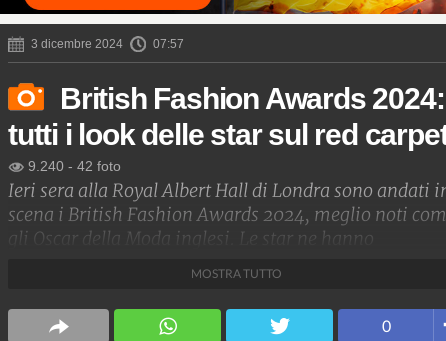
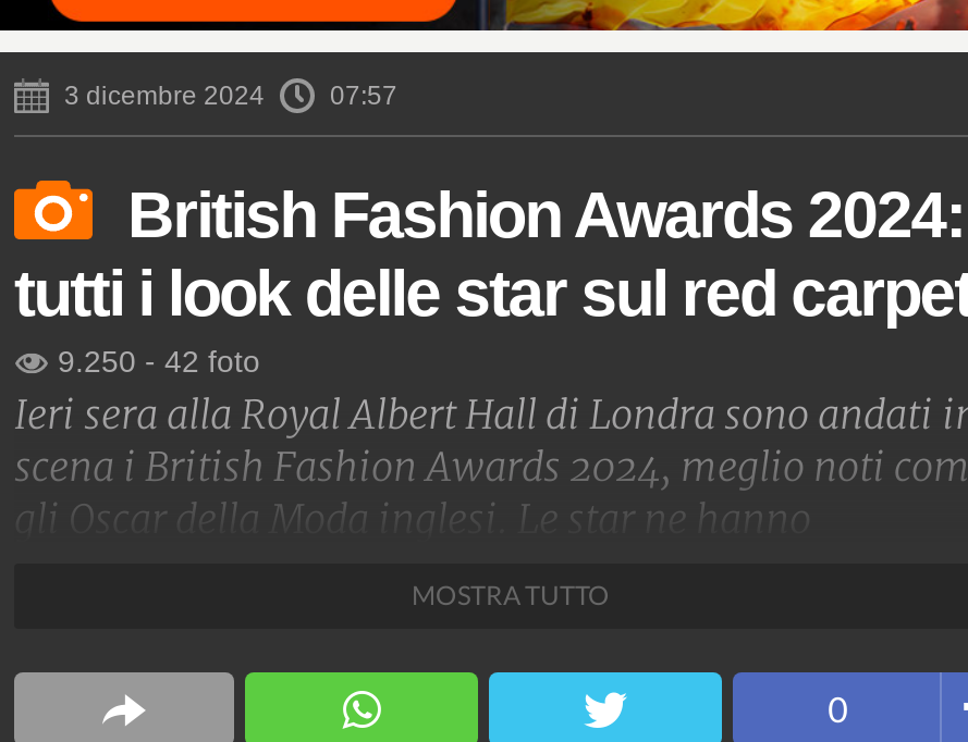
[28,158,121,174] 9.240 - 42 foto -> [58,343,260,378] 9.250 - 42 foto

